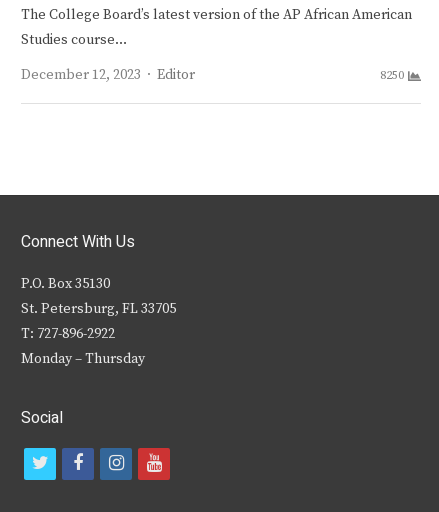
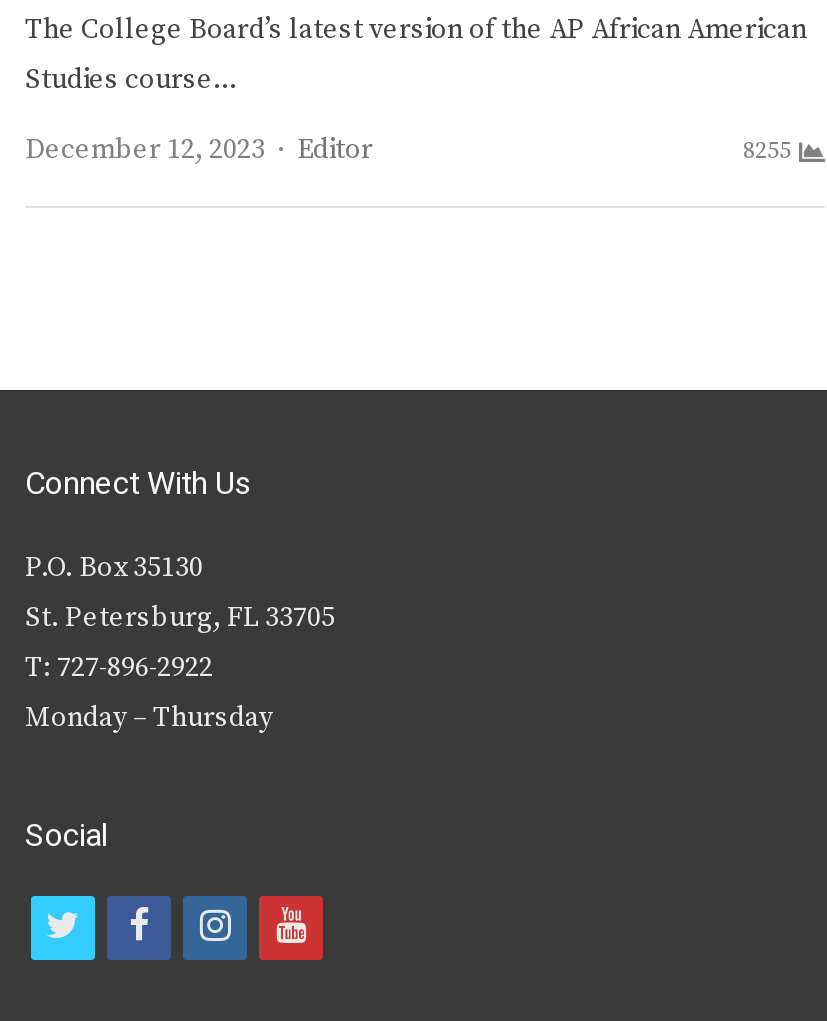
[380,68,404,83] 8250 -> [743,137,791,167] 8255

